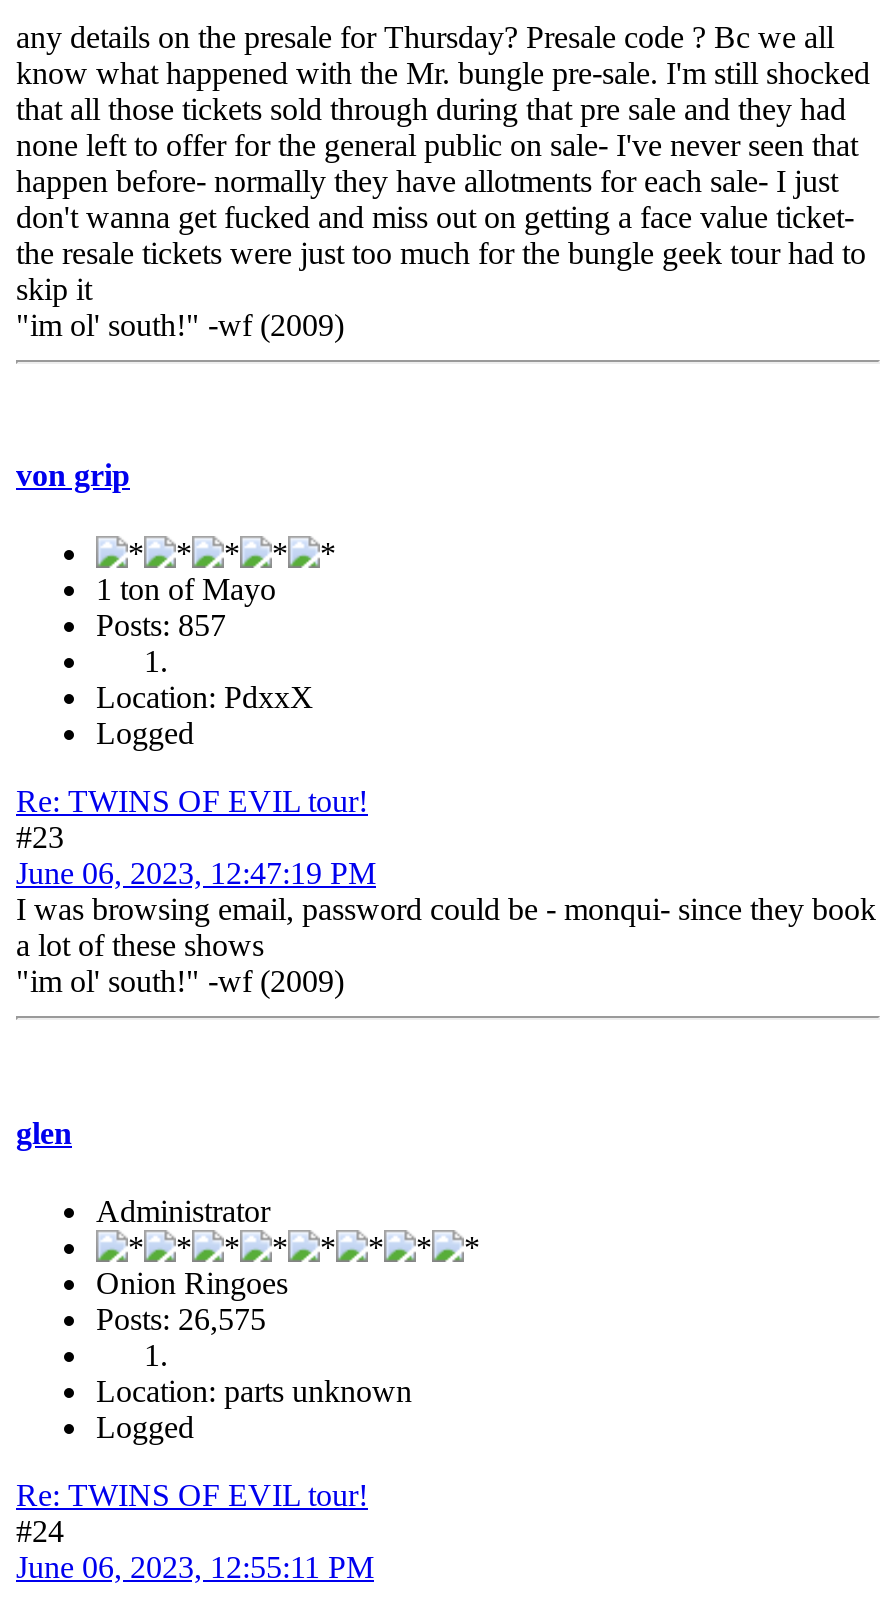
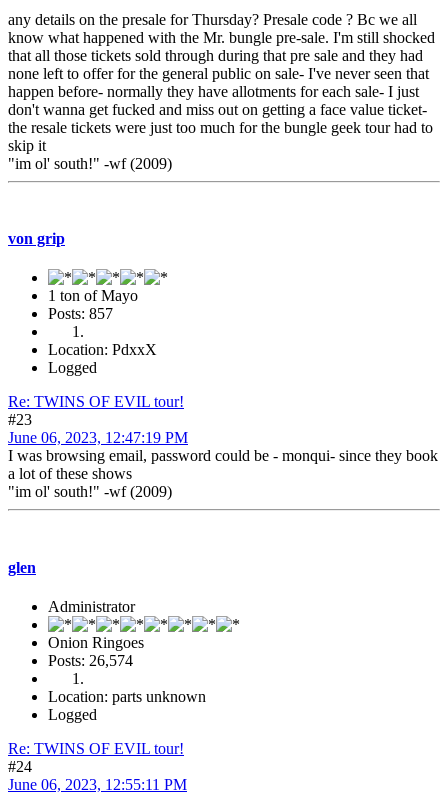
[96,1302,266,1336] Posts: 26,575 -> [48,652,133,669] Posts: 26,574

